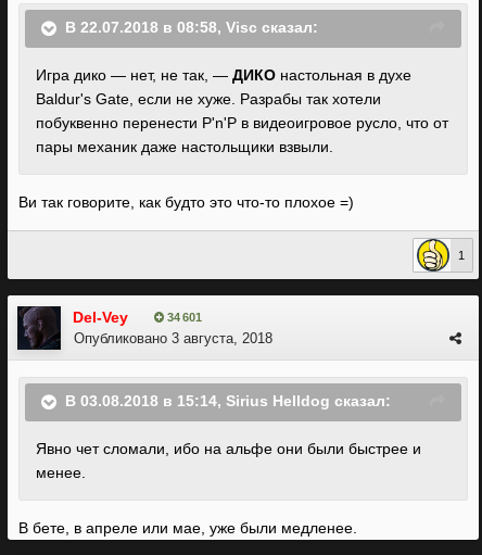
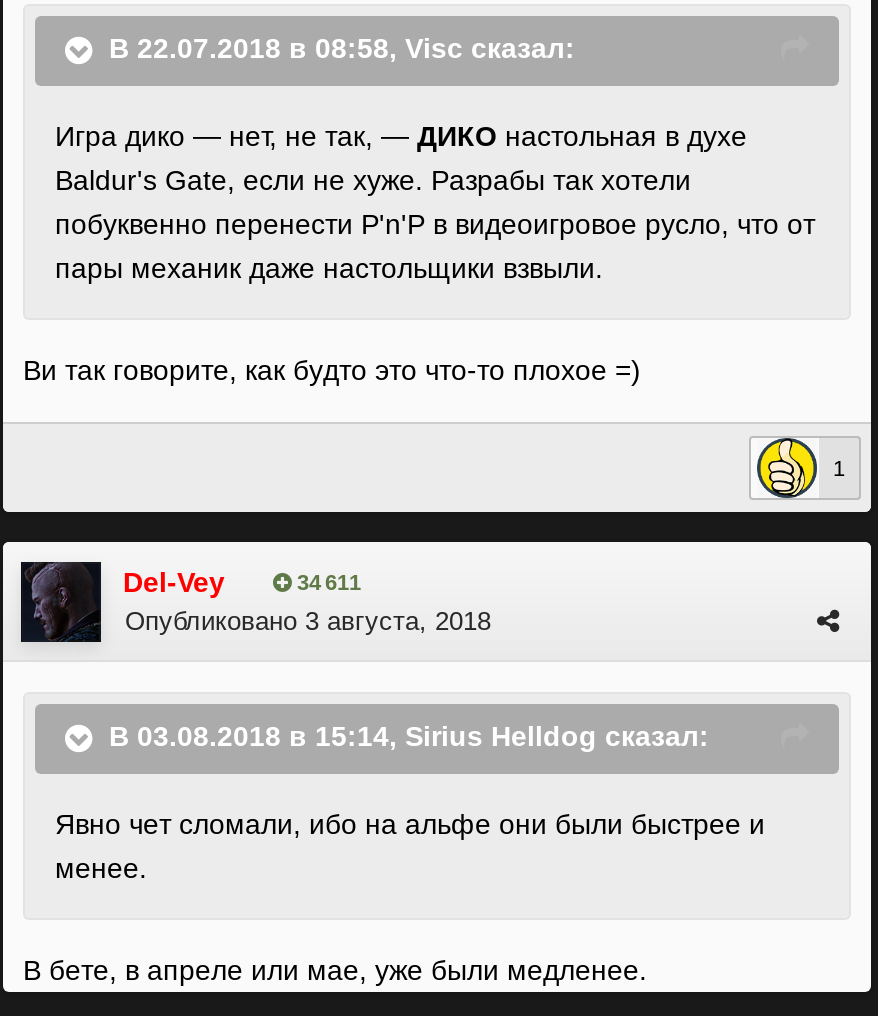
[164,311,202,324] 34 601 -> [291,570,361,594] 34 611

